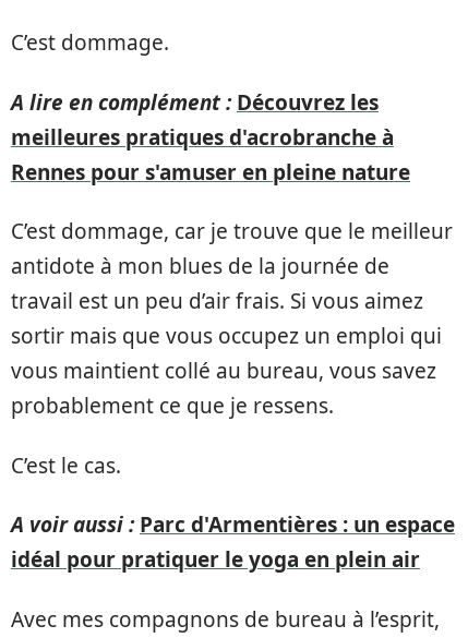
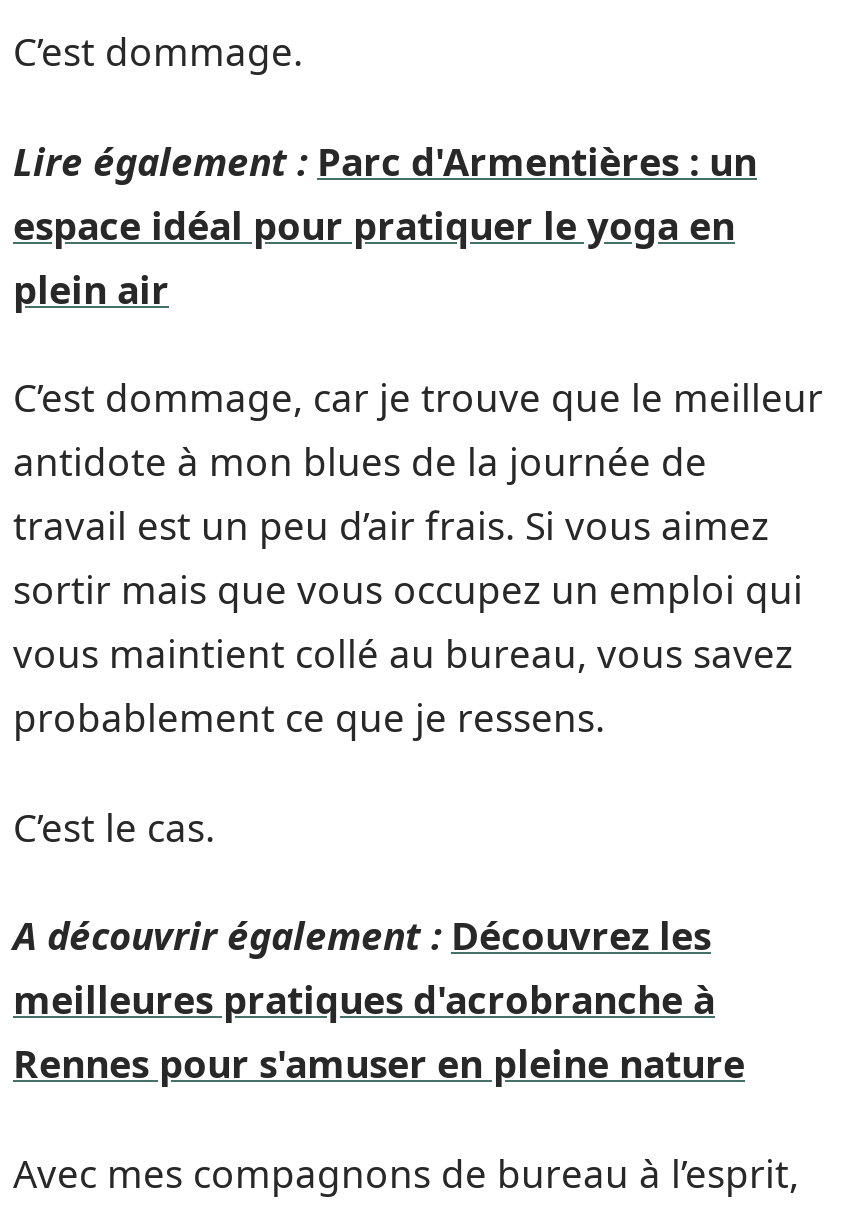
[11,88,379,116] A lire en complément : Découvrez les -> [13,135,757,315] Lire également : Parc d'Armentières : un | espace idéal pour pratiquer le yoga en | plein air
moved [11,123,410,186] -> [13,974,745,1090]: meilleures pratiques d'acrobranche à | Rennes pour s'amuser en pleine nature
[11,510,455,574] A voir aussi : Parc d'Armentières : un espace | idéal pour pratiquer le yoga en plein air -> [13,910,711,962] A découvrir également : Découvrez les

